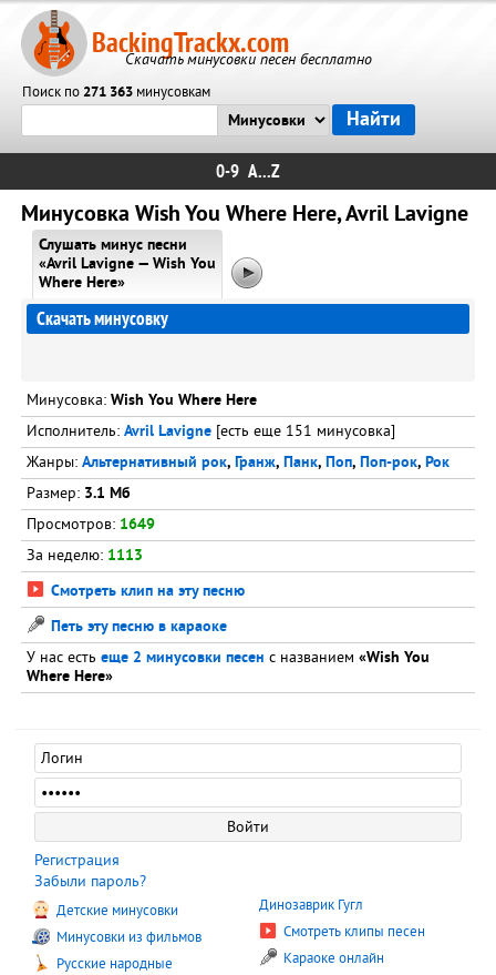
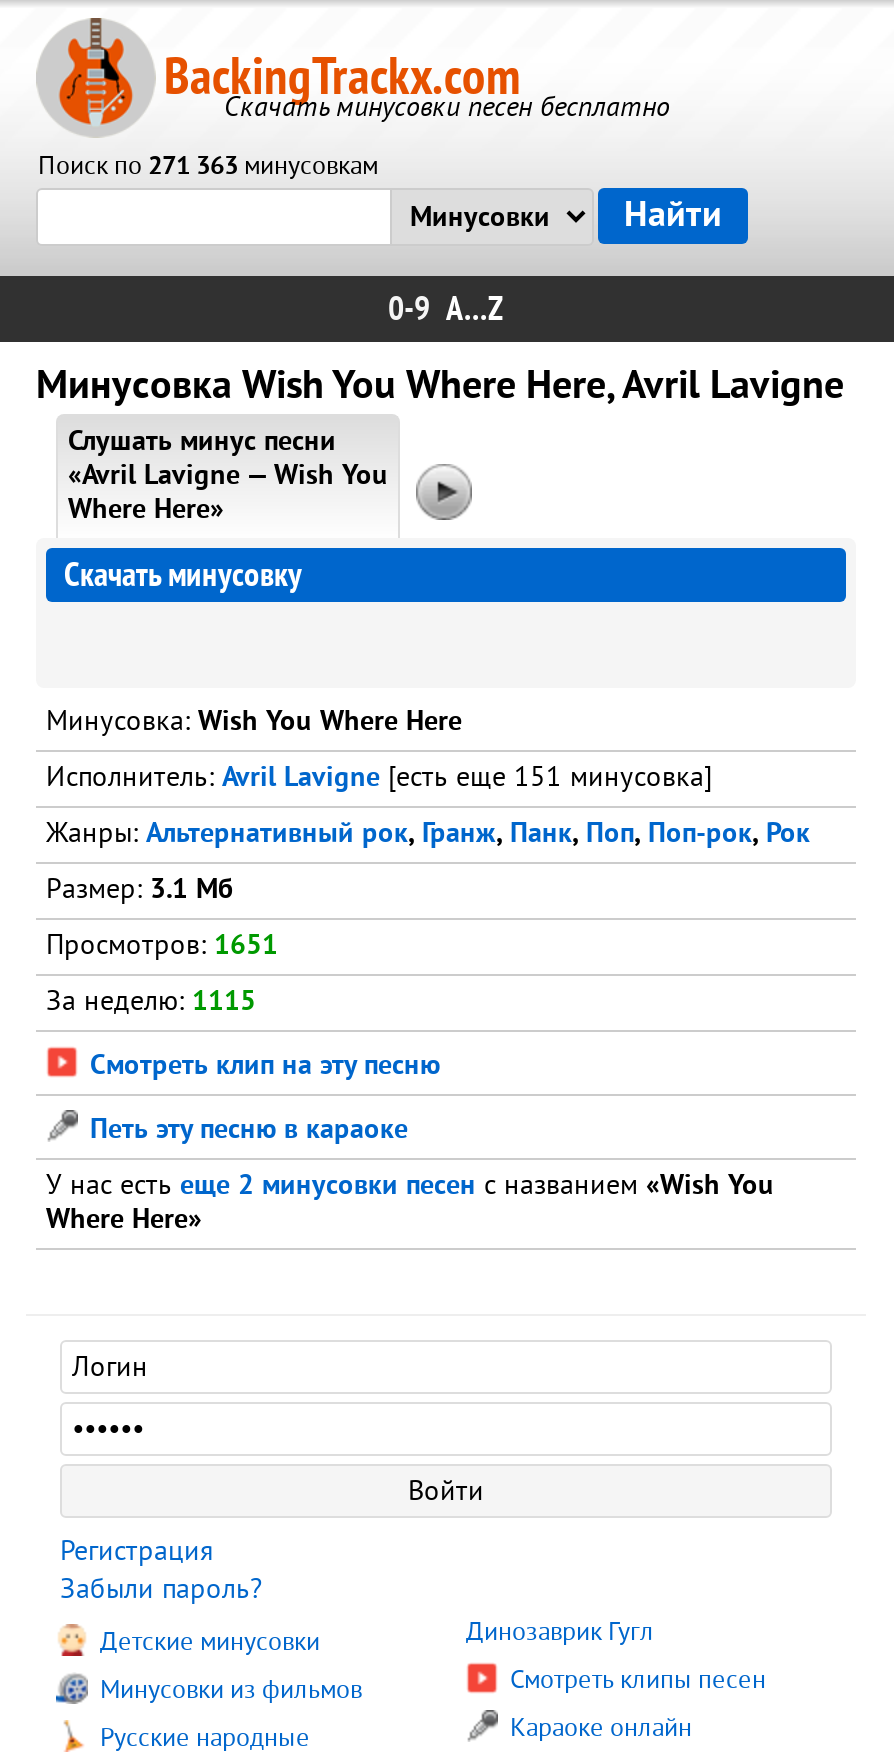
[27,516,155,535] Просмотров: 1649 -> [46,930,278,964] Просмотров: 1651
[27,547,143,566] За неделю: 1113 -> [46,986,256,1020] За неделю: 1115

